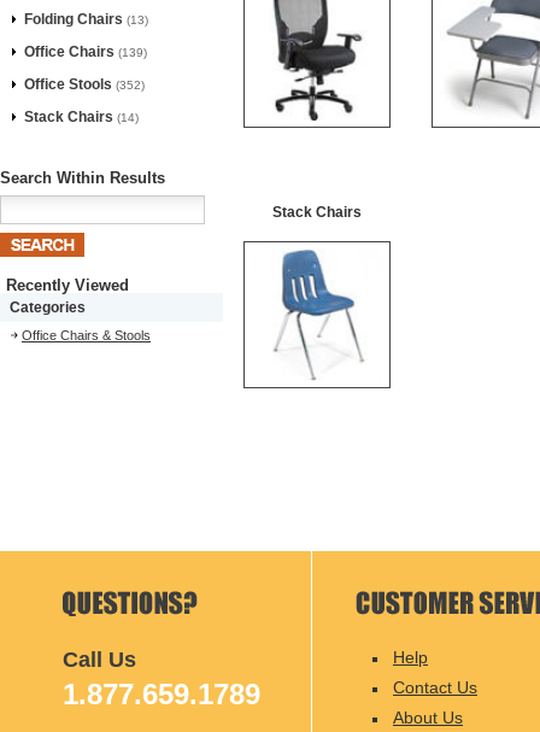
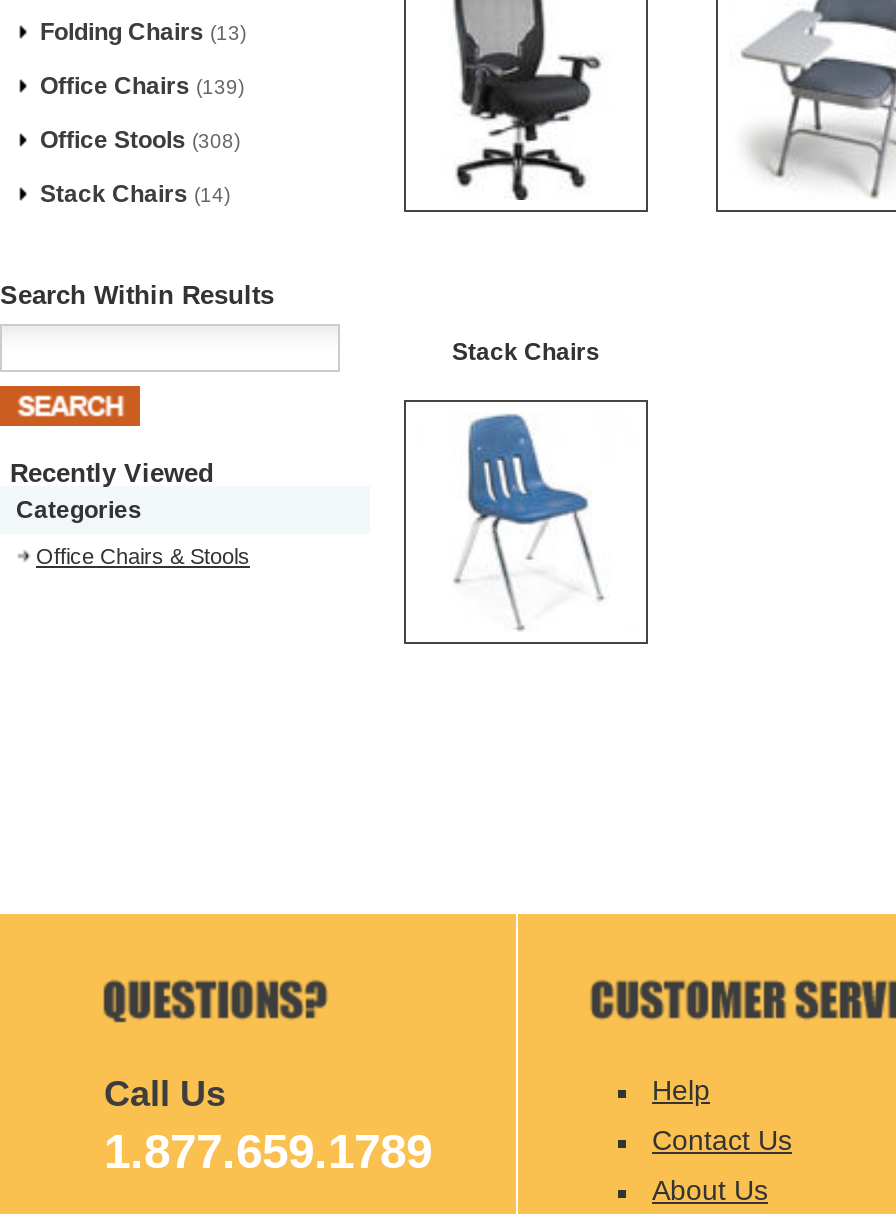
[24,76,145,93] Office Stools (352) -> [40,126,240,154] Office Stools (308)

